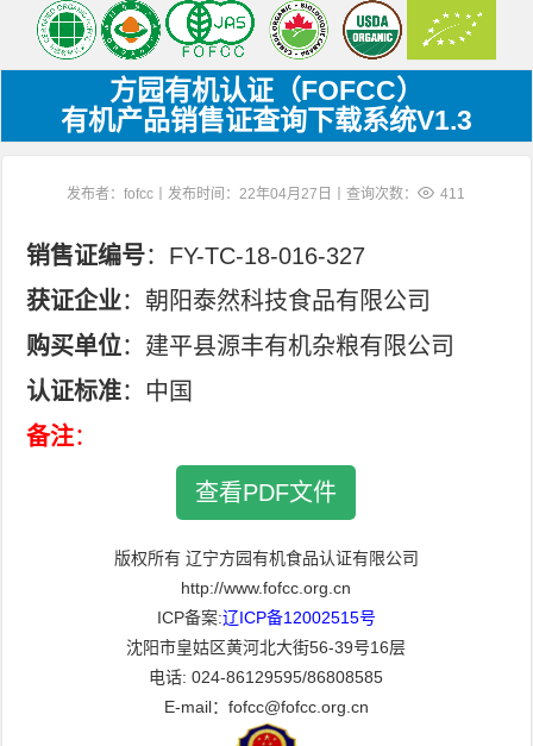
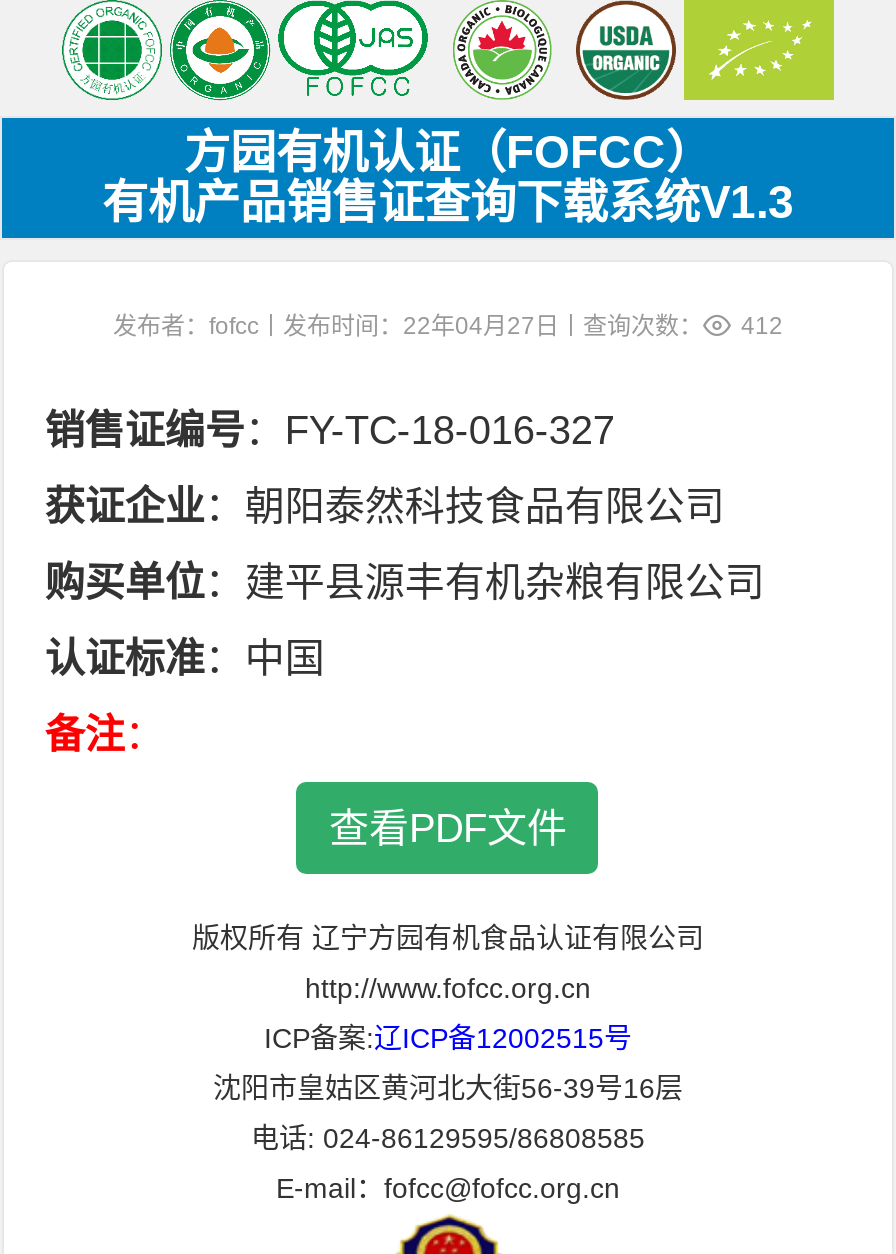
[67,186,466,202] 发布者：fofcc丨发布时间：22年04月27日丨查询次数： 411 -> [113,312,783,340] 发布者：fofcc丨发布时间：22年04月27日丨查询次数： 412

